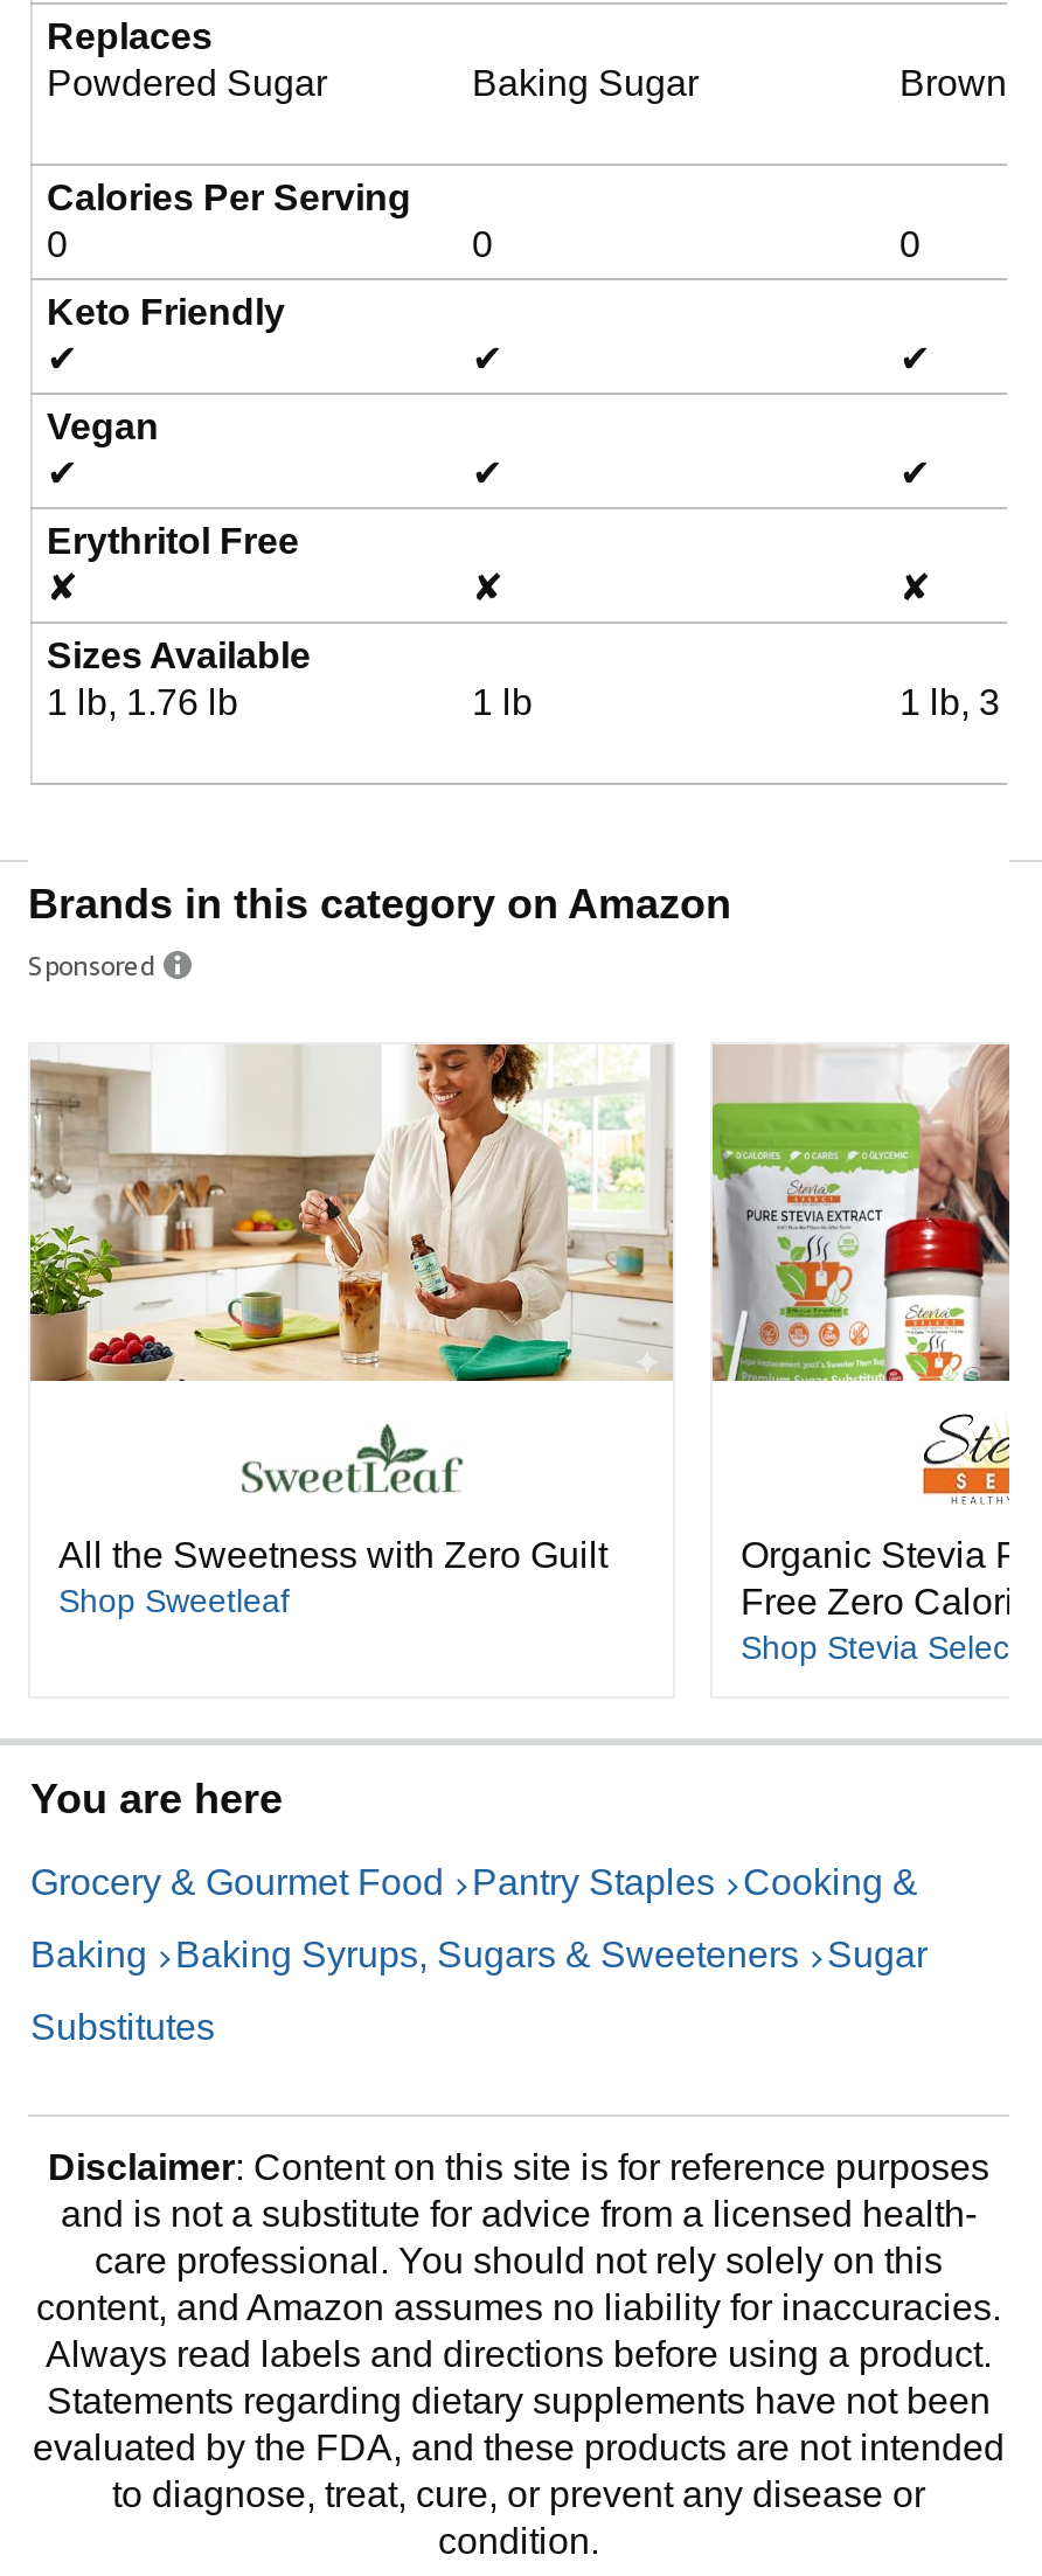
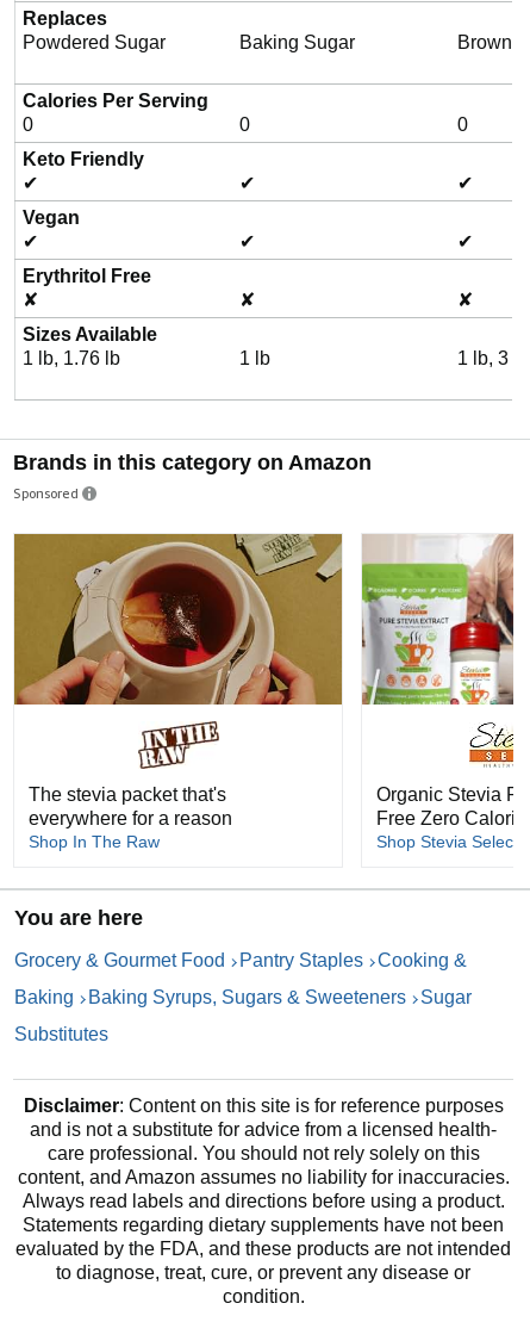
[28,1042,675,1383] [image] -> [13,533,343,706] [image]
[58,1414,607,1621] [image] | All the Sweetness with Zero Guilt | Shop Sweetleaf -> [29,720,235,851] [image] | The stevia packet that's | everywhere for a reason | Shop In The Raw

